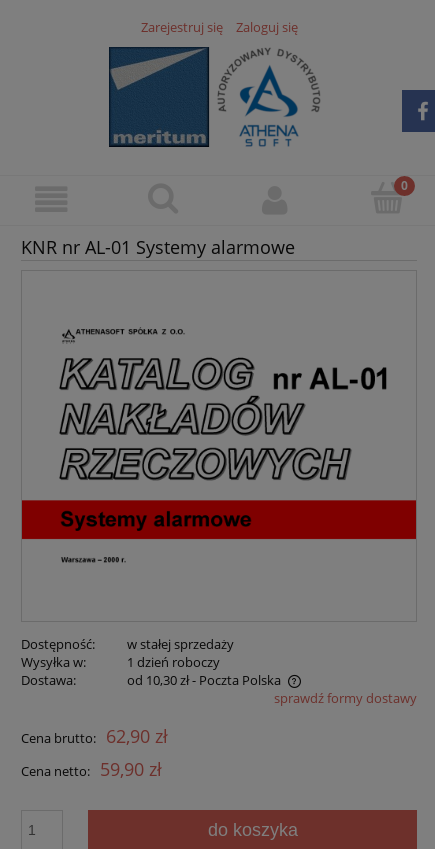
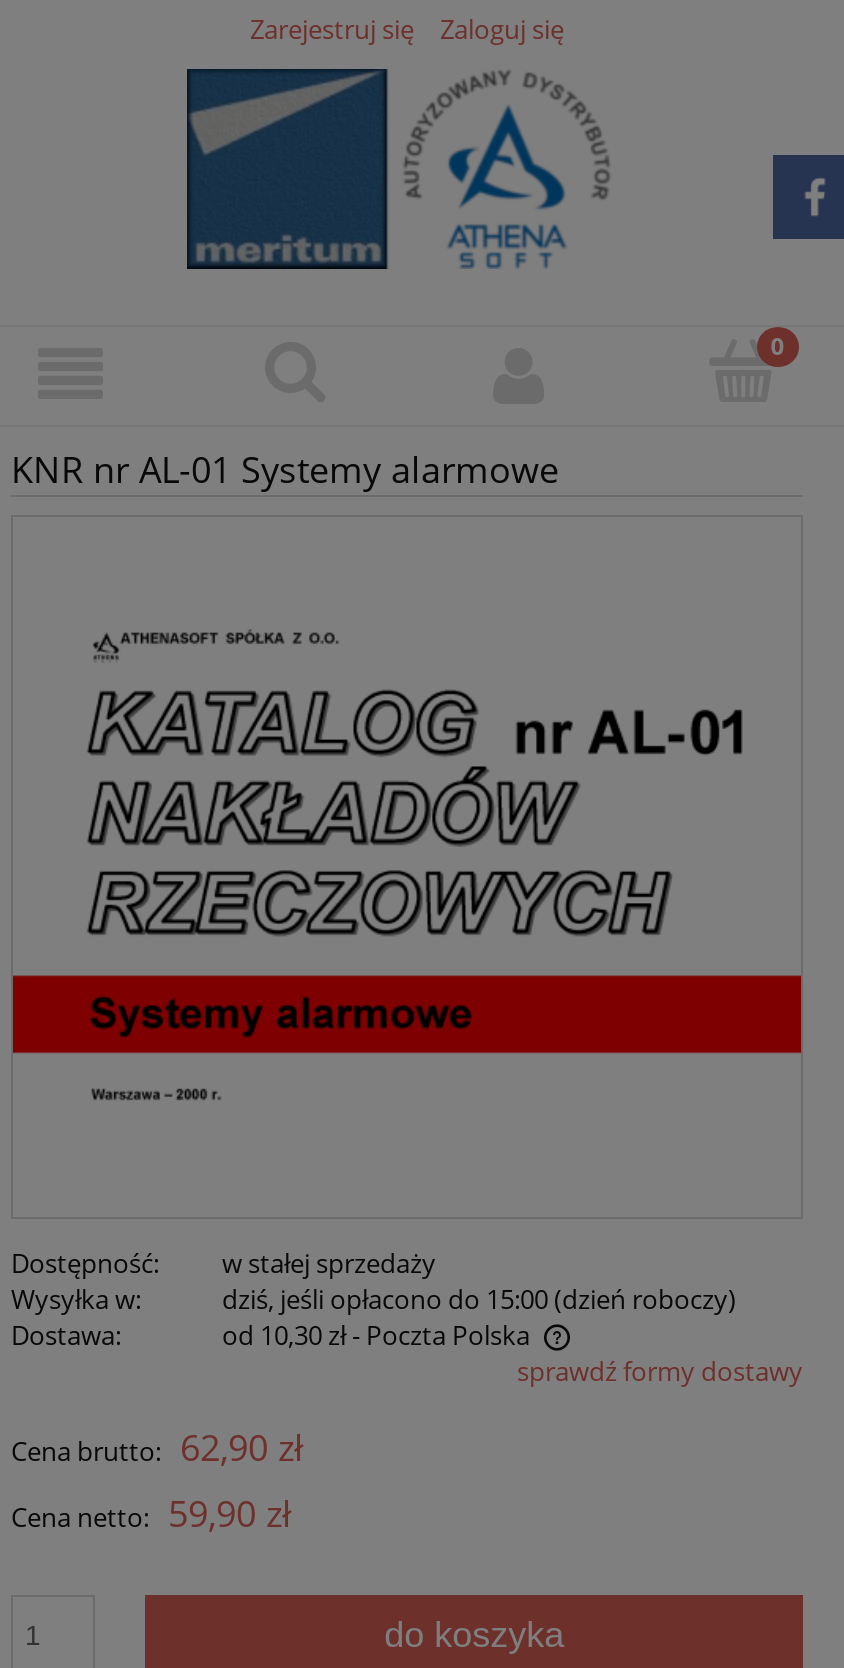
[126,653,219,671] 1 dzień roboczy -> [222,1282,736,1318] dziś, jeśli opłacono do 15:00 (dzień roboczy)

